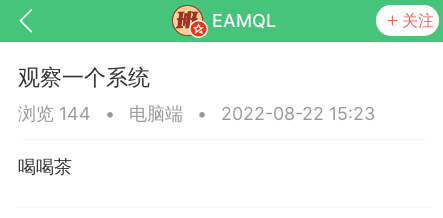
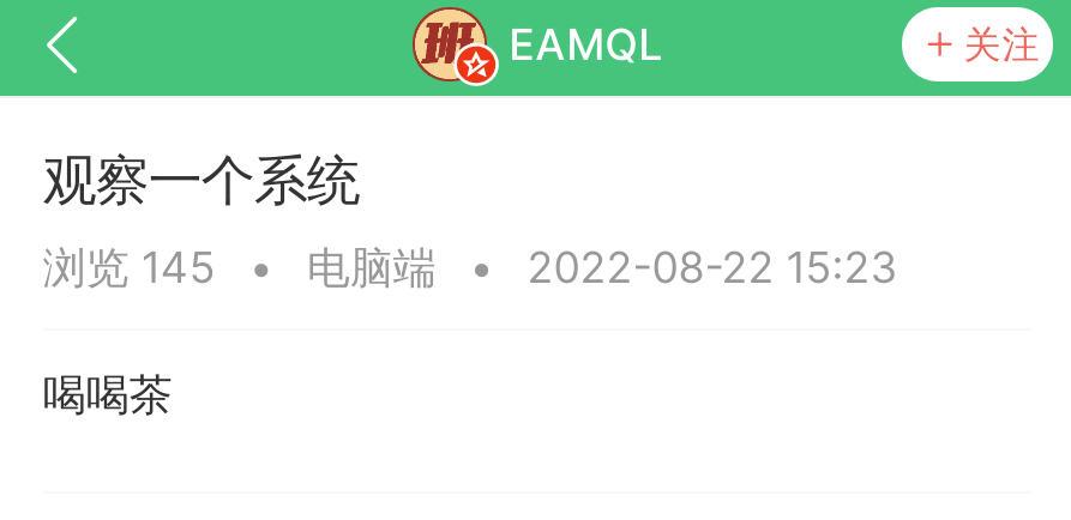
[18,103,91,124] 浏览 144 -> [43,241,216,292] 浏览 145

